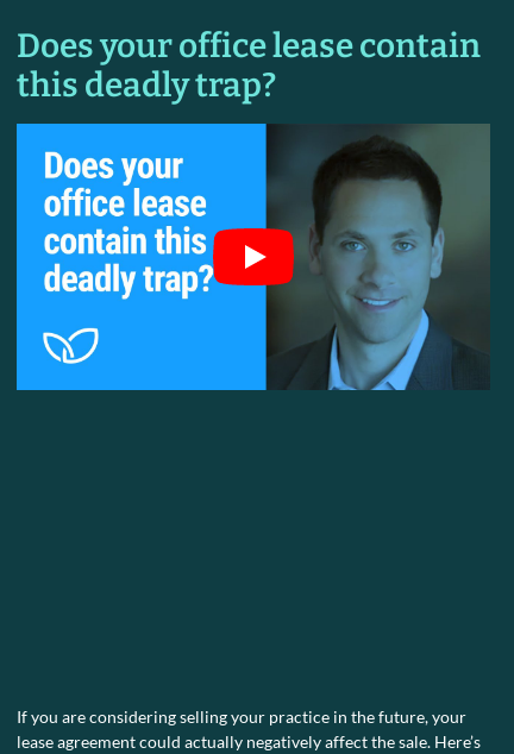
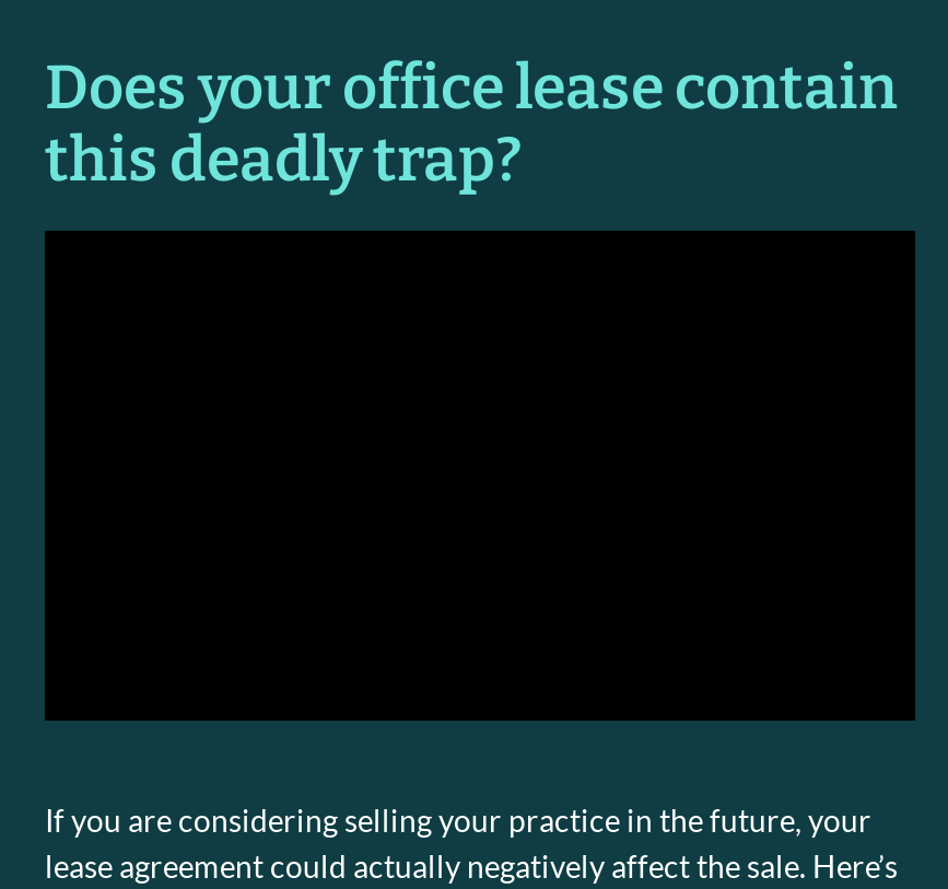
[15,122,490,391] [image] -> none

